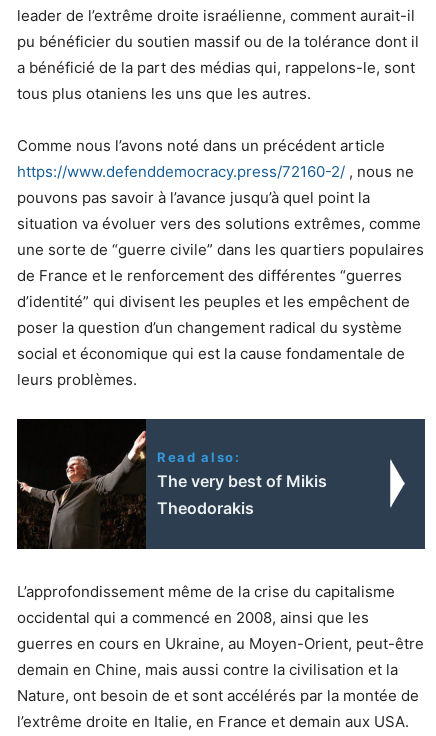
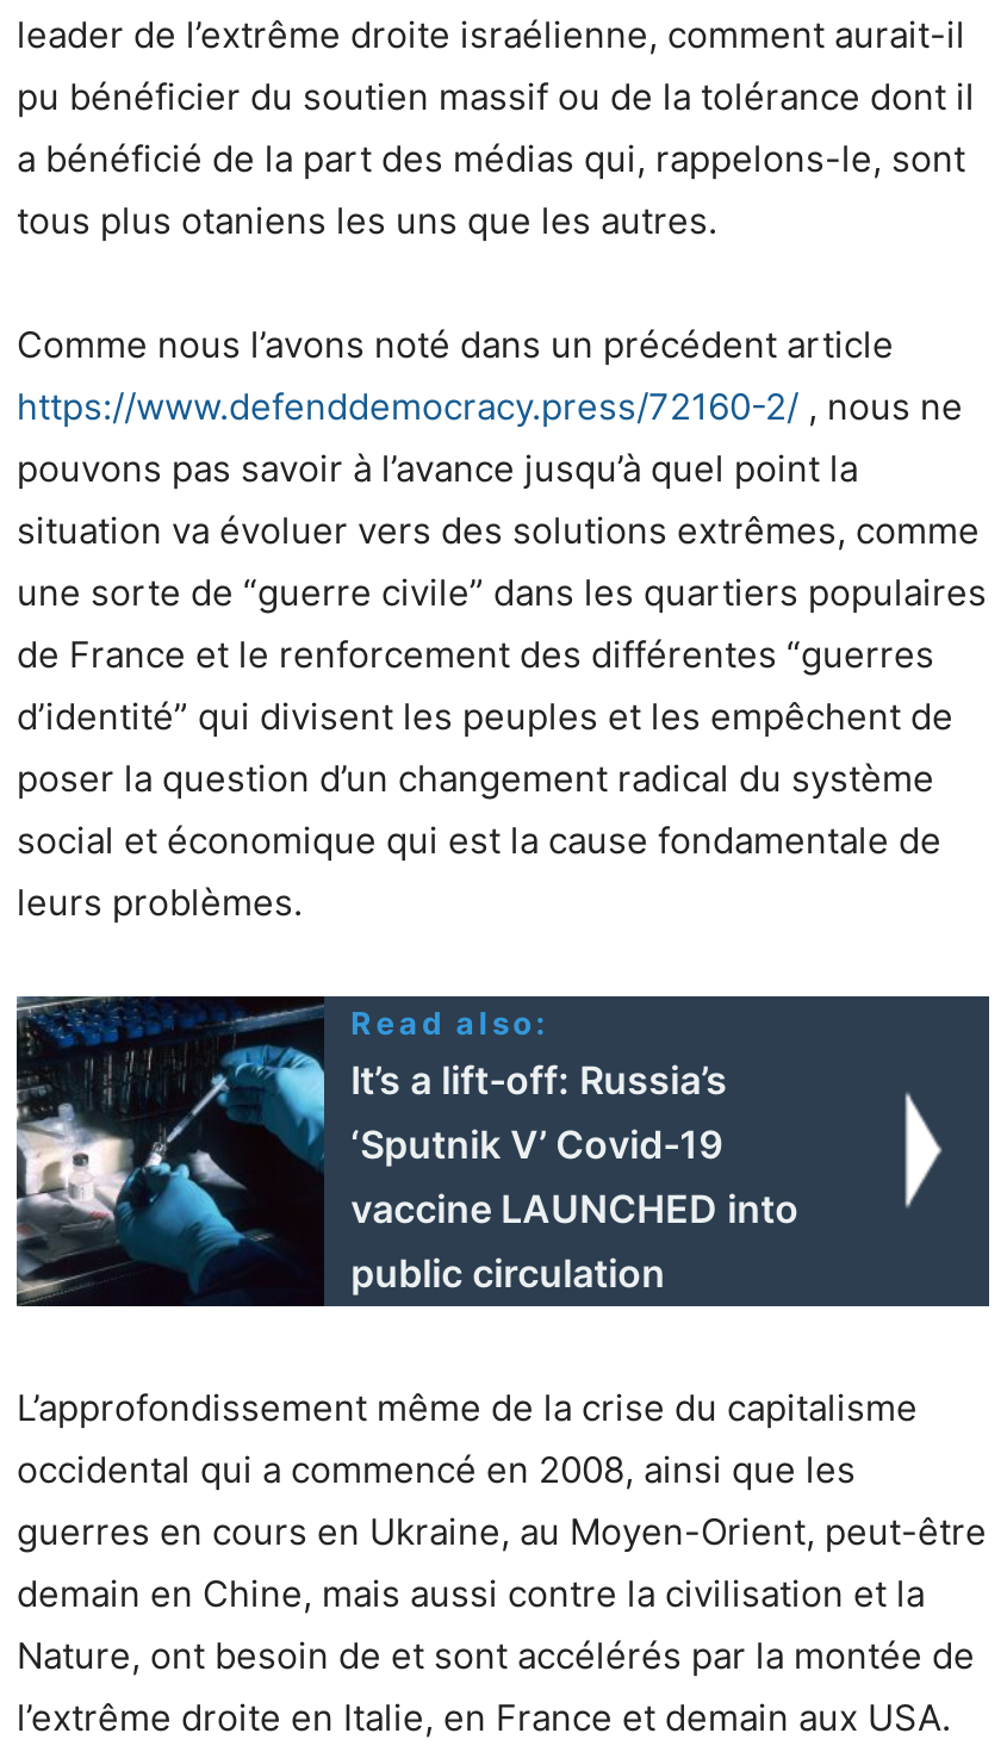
[17,418,327,549] [image] | The very best of Mikis | Theodorakis -> [14,994,799,1306] [image] | It’s a lift-off: Russia’s | ‘Sputnik V’ Covid-19 | vaccine LAUNCHED into | public circulation
moved [157,449,240,465] -> [351,1003,549,1041]: Read also:

